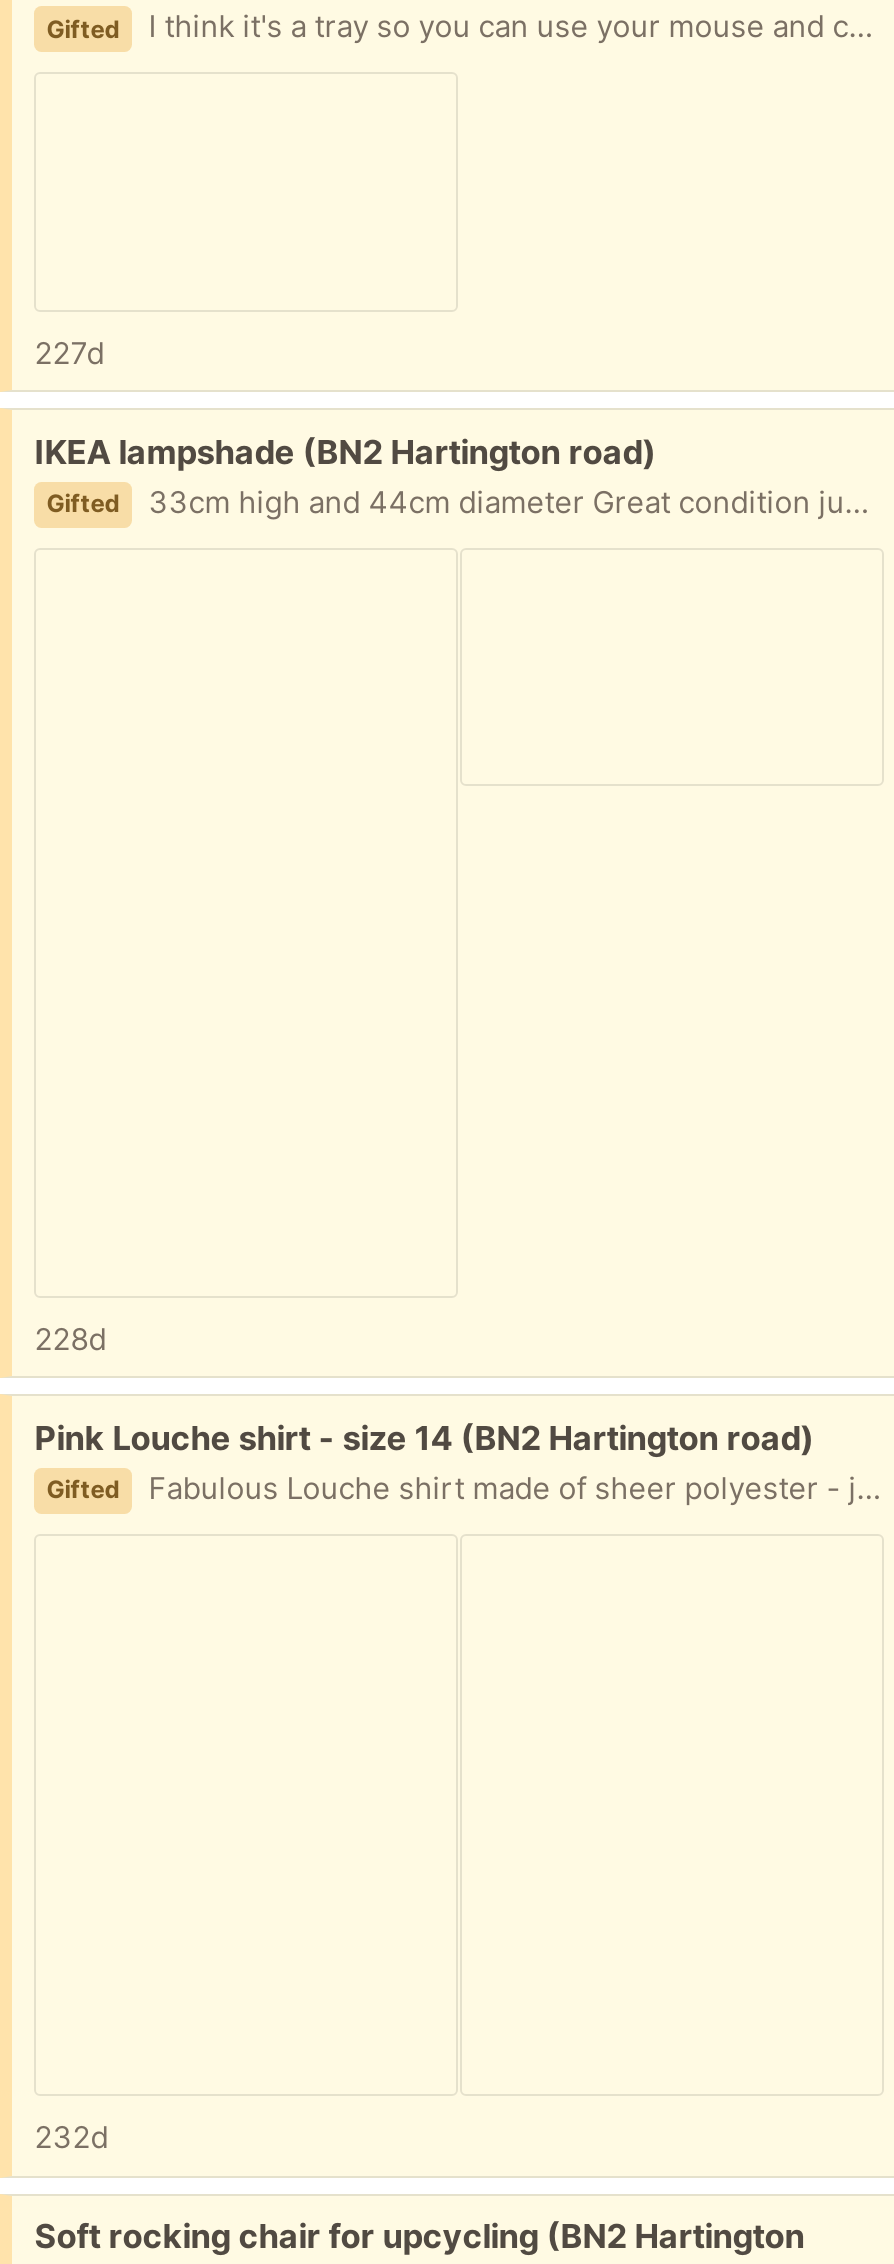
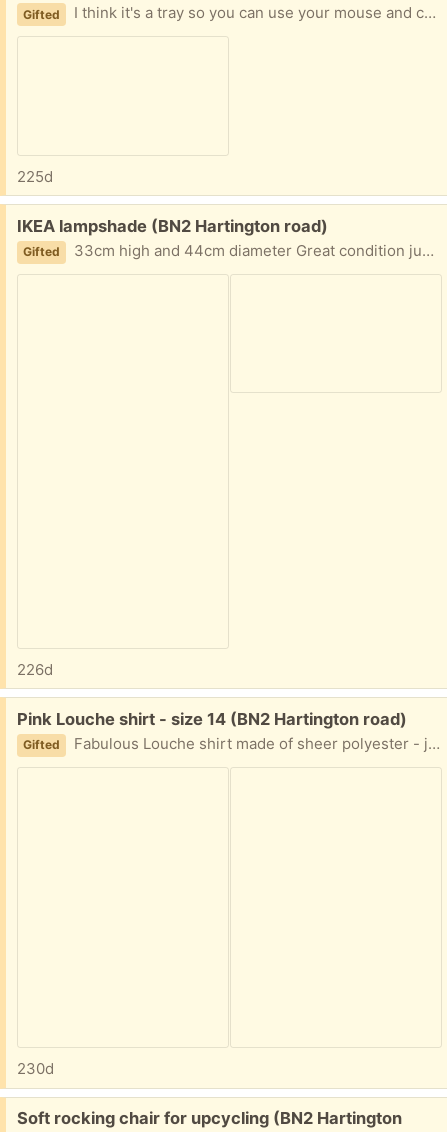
[34,334,104,372] 227d -> [17,167,53,186] 225d
[34,1320,106,1358] 228d -> [17,660,53,679] 226d
[34,2118,108,2156] 232d -> [17,1059,54,1078] 230d

